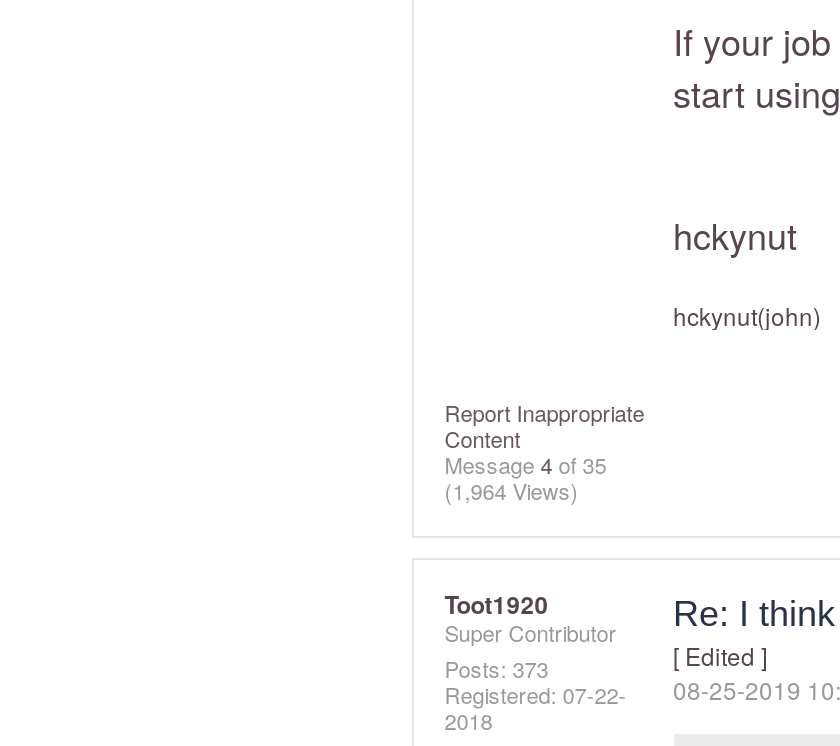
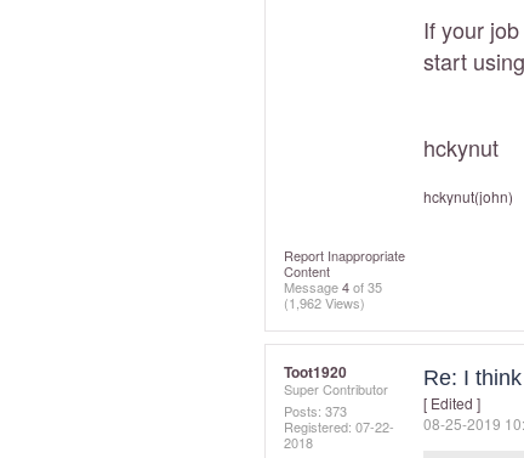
[444,473,578,505] (1,964 Views) -> [284,292,365,312] (1,962 Views)

